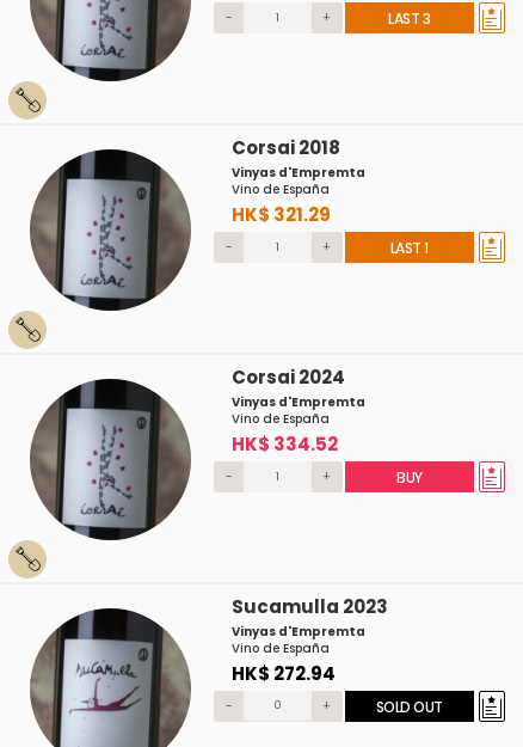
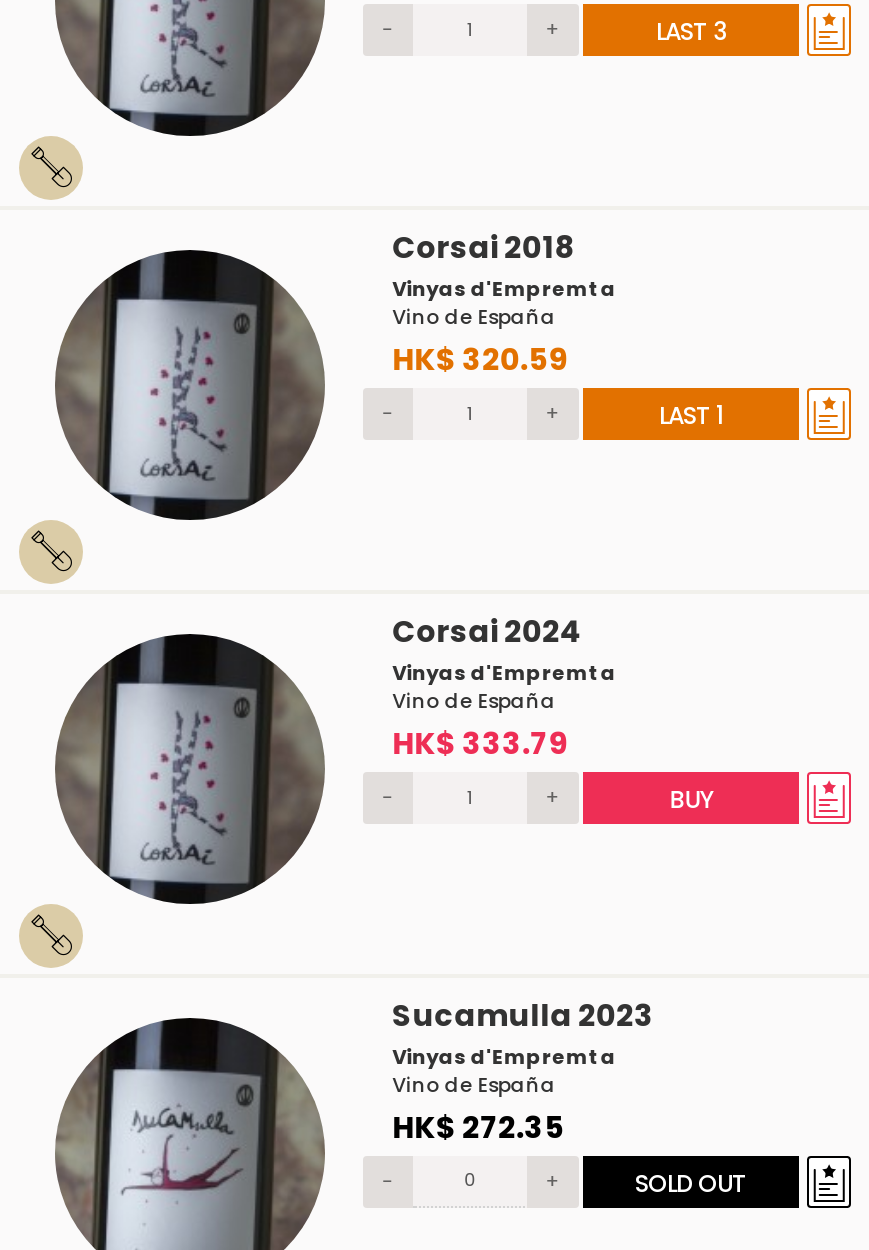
[231,202,330,227] HK$ 321.29 -> [392,338,568,380] HK$ 320.59
[231,431,338,457] HK$ 334.52 -> [392,722,568,764] HK$ 333.79
[231,661,335,686] HK$ 272.94 -> [392,1106,564,1148] HK$ 272.35

